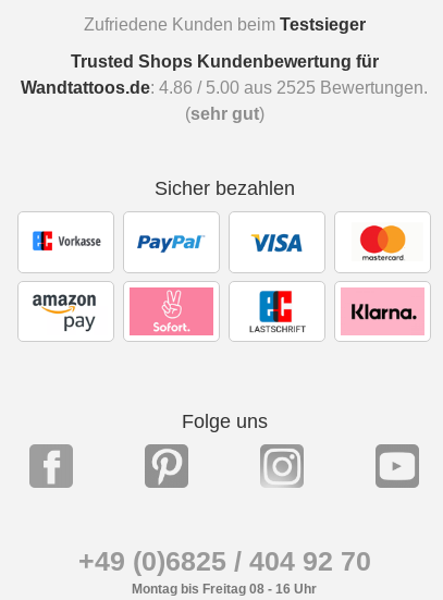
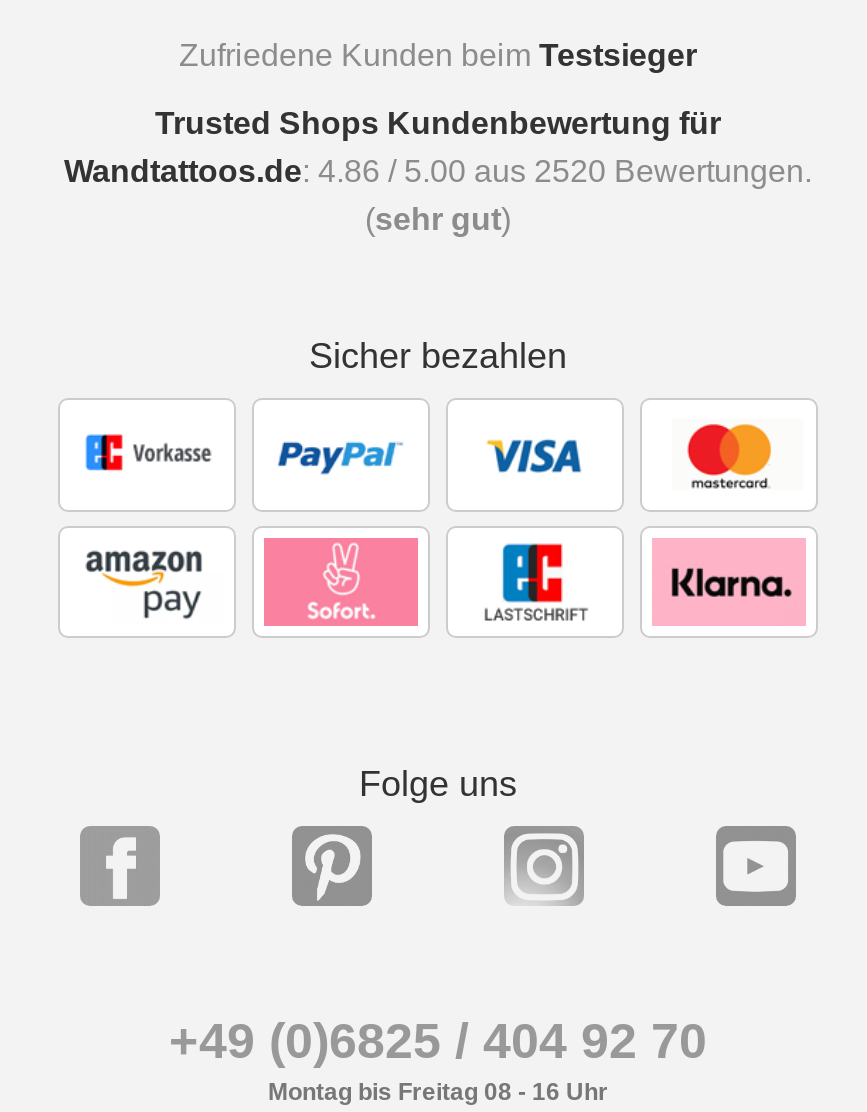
[21,79,428,97] Wandtattoos.de: 4.86 / 5.00 aus 2525 Bewertungen. -> [64,154,812,188] Wandtattoos.de: 4.86 / 5.00 aus 2520 Bewertungen.

